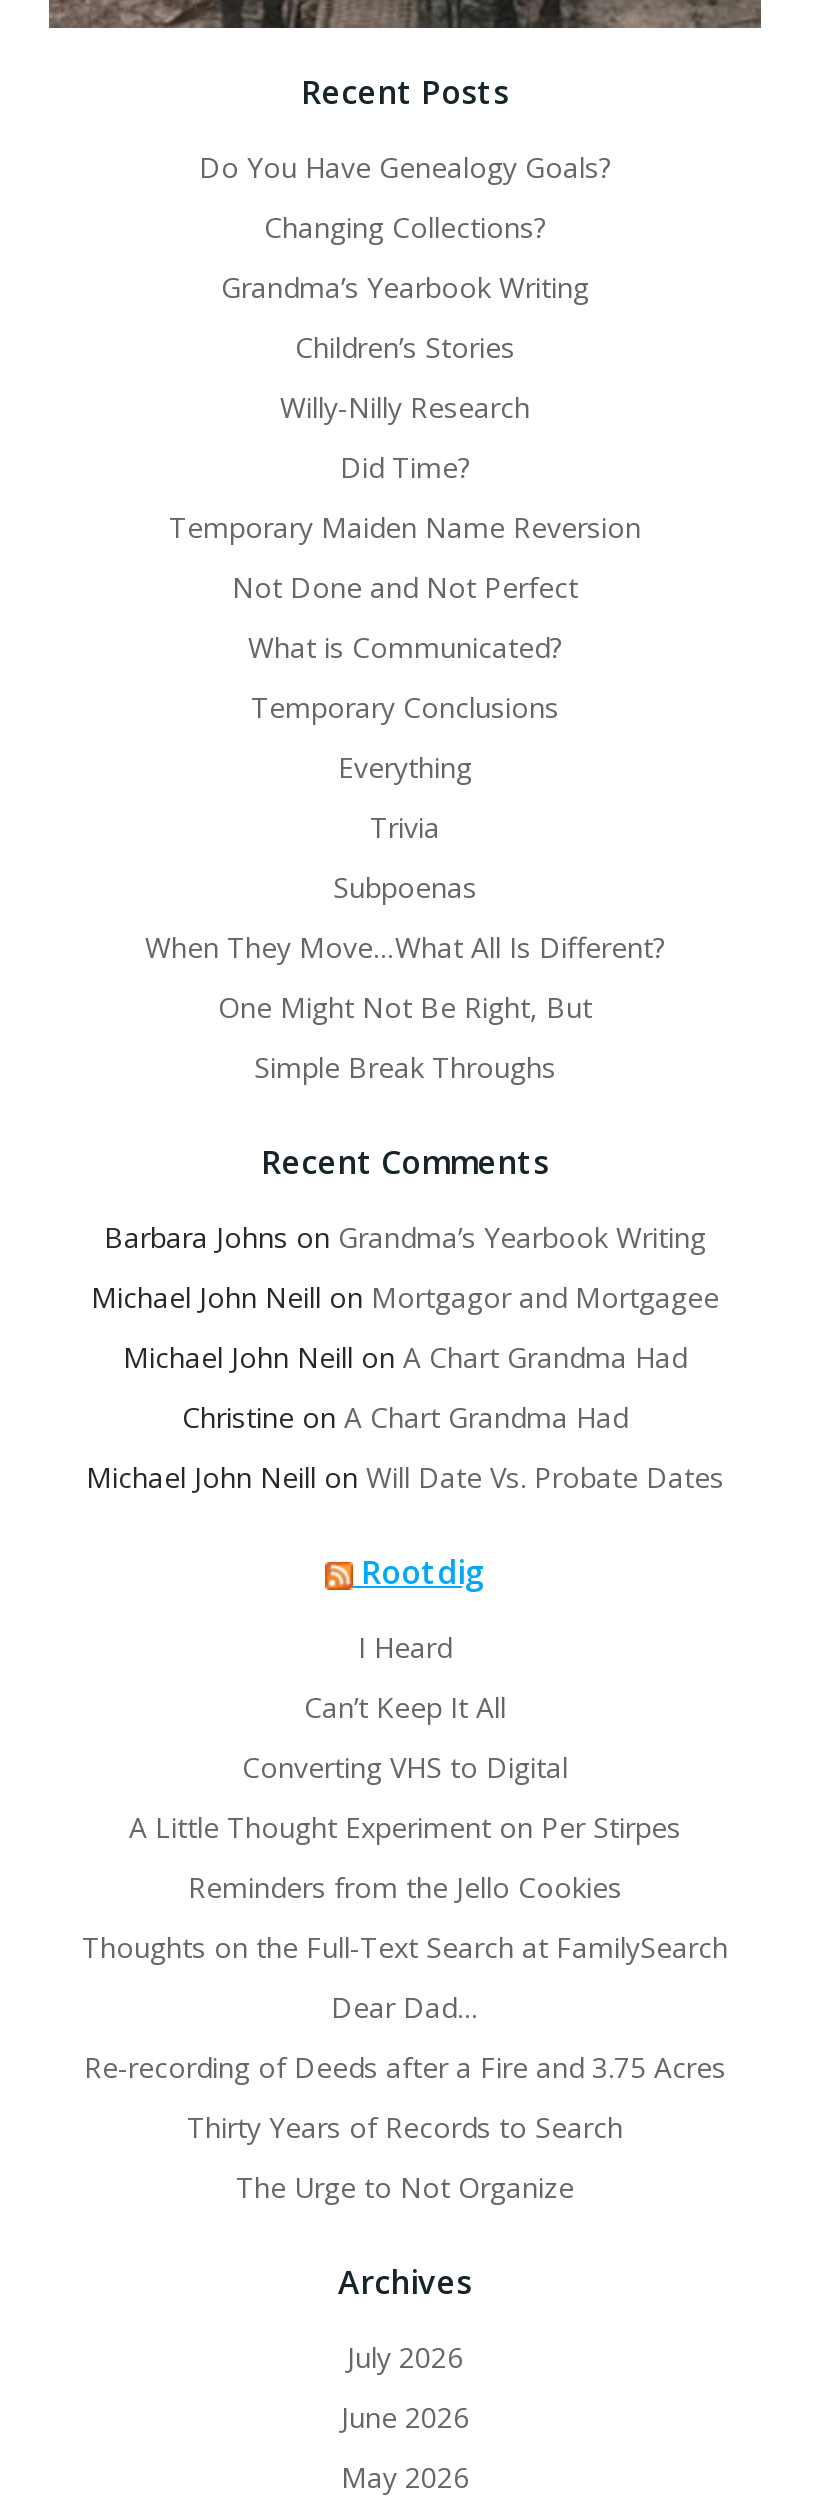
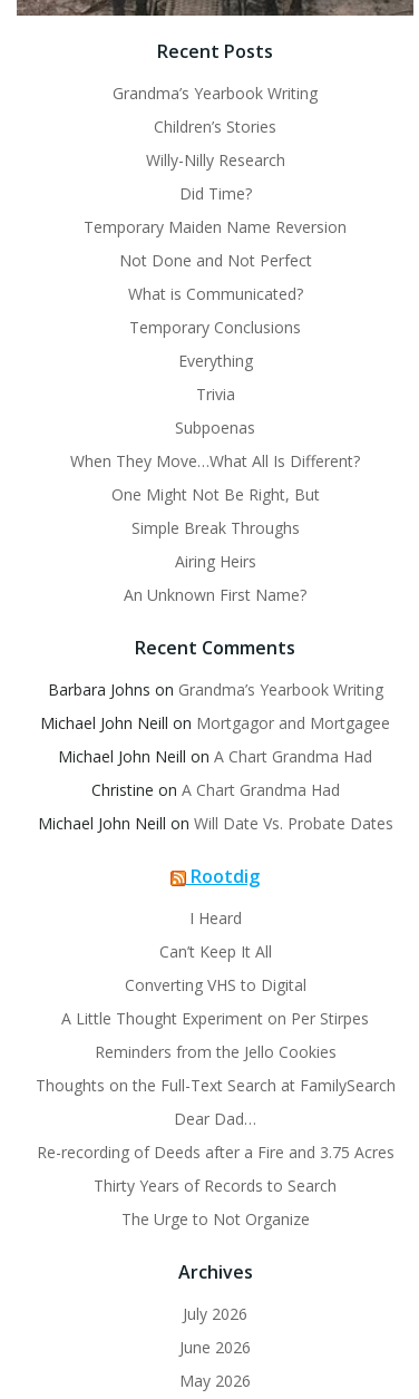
[199,149,611,247] Do You Have Genealogy Goals? | Changing Collections? -> none
moved [145,269,665,1087] -> [70,83,360,539]: Grandma’s Yearbook Writing | Children’s Stories | Willy-Nilly Research | ... | One Might Not Be Right, But | Simple Break Throughs
none -> [124,551,306,606] Airing Heirs | An Unknown First Name?

